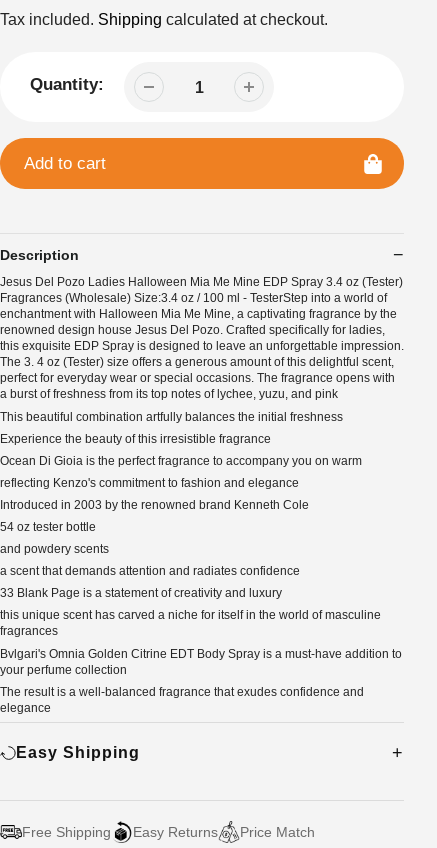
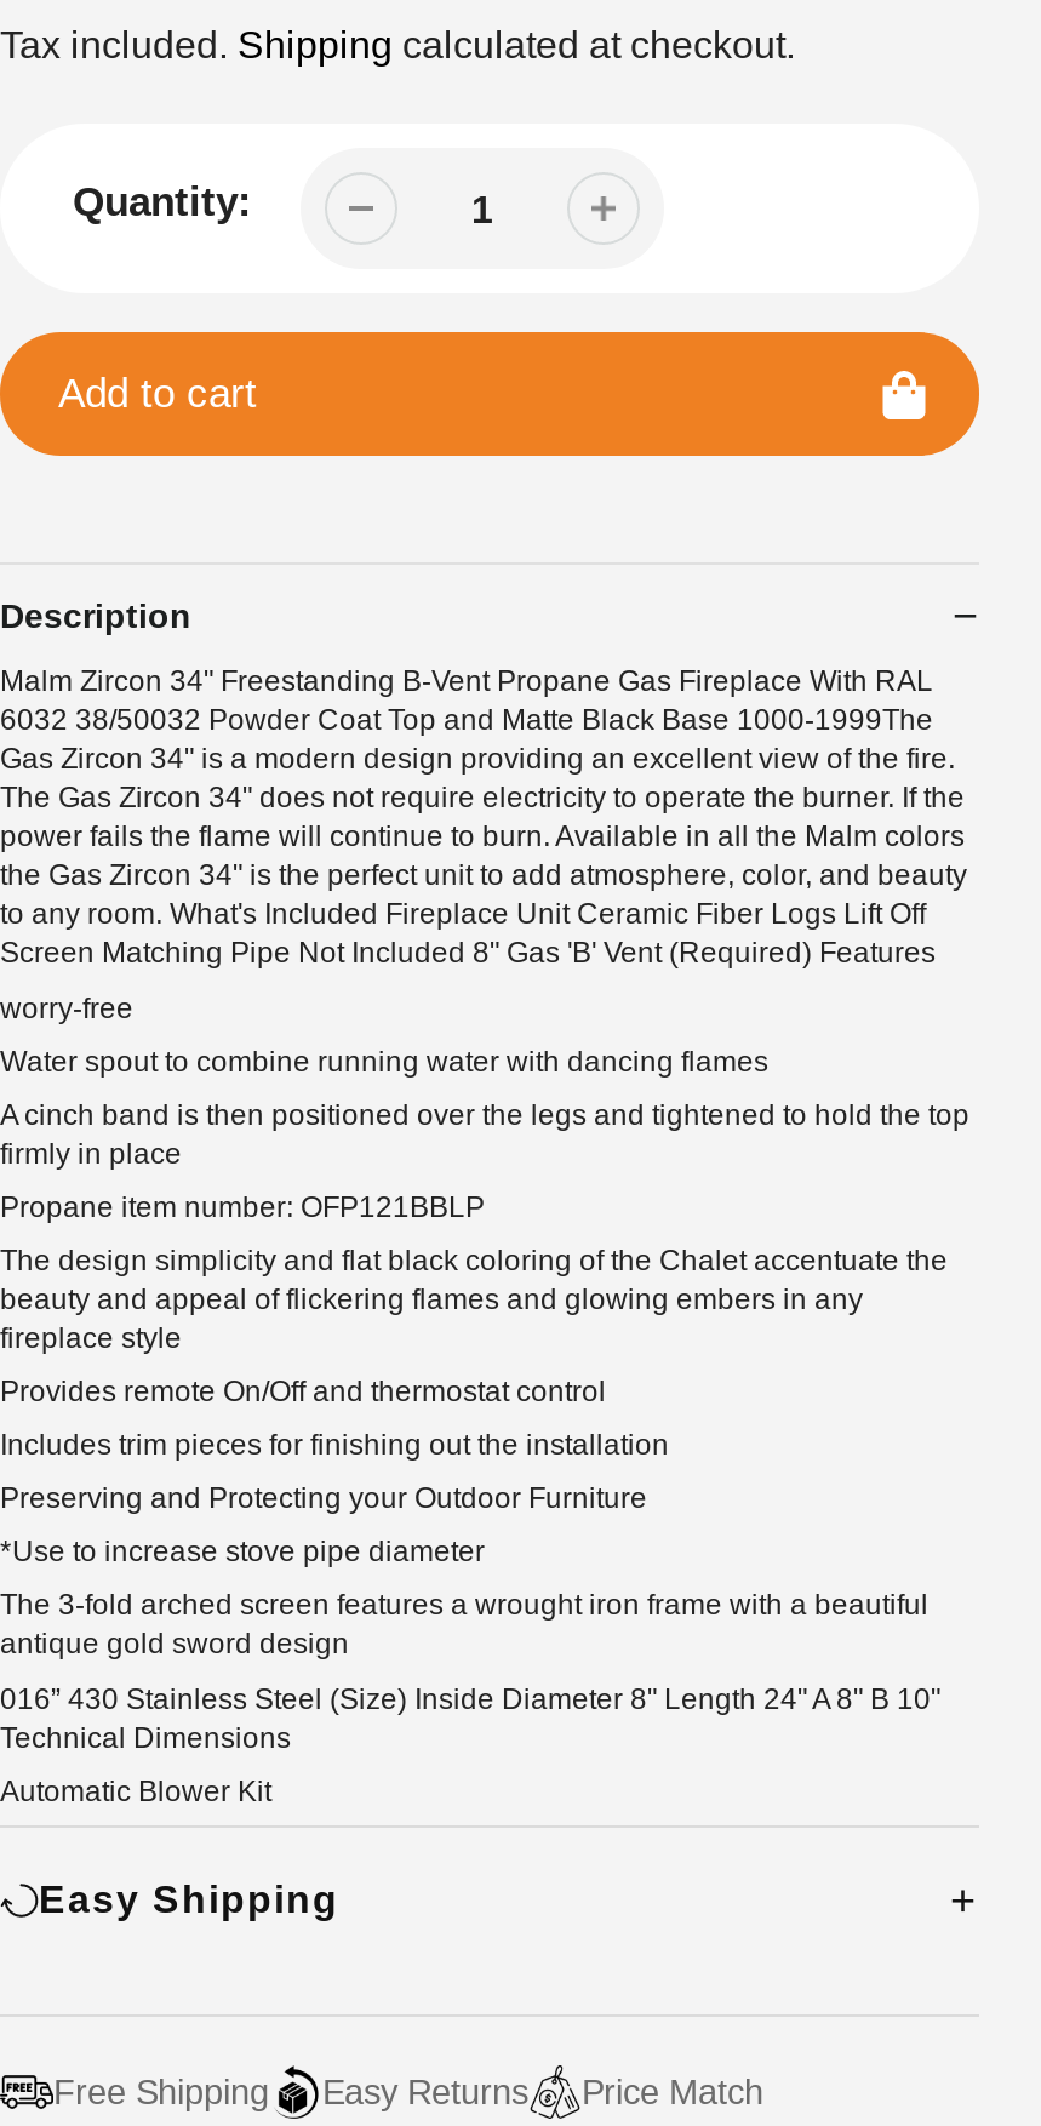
[0,275,404,401] Jesus Del Pozo Ladies Halloween Mia Me Mine EDP Spray 3.4 oz (Tester) | Fragrances (Wholesale) Size:3.4 oz / 100 ml - TesterStep into a world of | enchantment with Halloween Mia Me Mine, a captivating fragrance by the | renowned design house Jesus Del Pozo. Crafted specifically for ladies, | this exquisite EDP Spray is designed to leave an unforgettable impression. | The 3. 4 oz (Tester) size offers a generous amount of this delightful scent, | perfect for everyday wear or special occasions. The fragrance opens with | a burst of freshness from its top notes of lychee, yuzu, and pink -> [0,665,967,971] Malm Zircon 34" Freestanding B-Vent Propane Gas Fireplace With RAL | 6032 38/50032 Powder Coat Top and Matte Black Base 1000-1999The | Gas Zircon 34" is a modern design providing an excellent view of the fire. | The Gas Zircon 34" does not require electricity to operate the burner. If the | power fails the flame will continue to burn. Available in all the Malm colors | the Gas Zircon 34" is the perfect unit to add atmosphere, color, and beauty | to any room. What's Included Fireplace Unit Ceramic Fiber Logs Lift Off | Screen Matching Pipe Not Included 8" Gas 'B' Vent (Required) Features
[0,409,343,423] This beautiful combination artfully balances the initial freshness -> [0,990,133,1024] worry-free
[0,432,271,446] Experience the beauty of this irresistible fragrance -> [0,1044,768,1078] Water spout to combine running water with dancing flames
[0,454,362,468] Ocean Di Gioia is the perfect fragrance to accompany you on warm -> [0,1097,969,1170] A cinch band is then positioned over the legs and tightened to hold the top | firmly in place
[0,476,299,490] reflecting Kenzo's commitment to fashion and elegance -> [0,1190,485,1224] Propane item number: OFP121BBLP
[0,498,309,512] Introduced in 2003 by the renowned brand Kenneth Cole -> [0,1243,948,1355] The design simplicity and flat black coloring of the Chalet accentuate the | beauty and appeal of flickering flames and glowing embers in any | fireplace style
[0,520,96,534] 54 oz tester bottle -> [0,1375,606,1408] Provides remote On/Off and thermostat control
[0,542,109,556] and powdery scents -> [0,1428,669,1462] Includes trim pieces for finishing out the installation
[0,564,300,578] a scent that demands attention and radiates confidence -> [0,1482,647,1516] Preserving and Protecting your Outdoor Furniture
[0,586,282,600] 33 Blank Page is a statement of creativity and luxury -> [0,1535,485,1569] *Use to increase stove pipe diameter
[0,608,381,638] this unique scent has carved a niche for itself in the world of masculine | fragrances -> [0,1589,928,1662] The 3-fold arched screen features a wrought iron frame with a beautiful | antique gold sword design
[0,647,402,677] Bvlgari's Omnia Golden Citrine EDT Body Spray is a must-have addition to | your perfume collection -> [0,1681,940,1754] 016” 430 Stainless Steel (Size) Inside Diameter 8" Length 24" A 8" B 10" | Technical Dimensions
[0,685,364,715] The result is a well-balanced fragrance that exudes confidence and | elegance -> [0,1774,271,1808] Automatic Blower Kit

